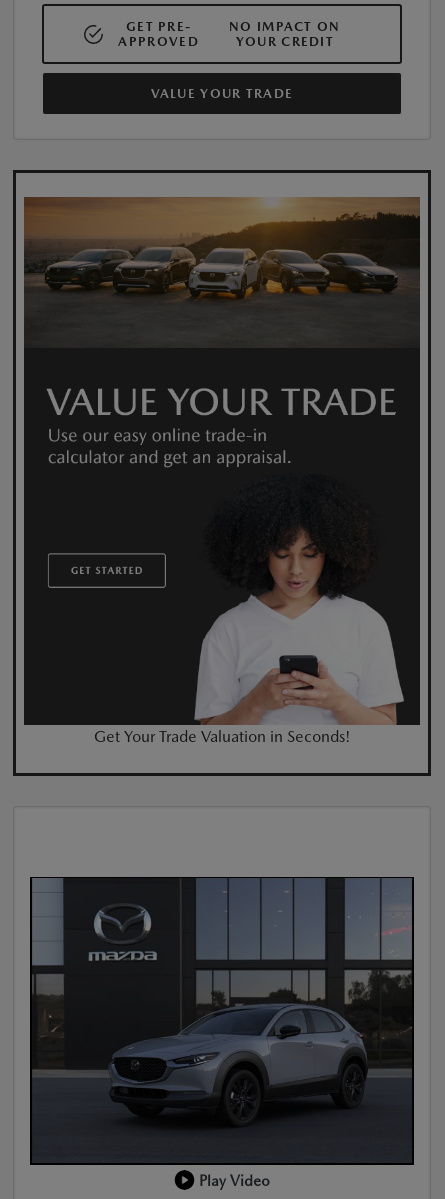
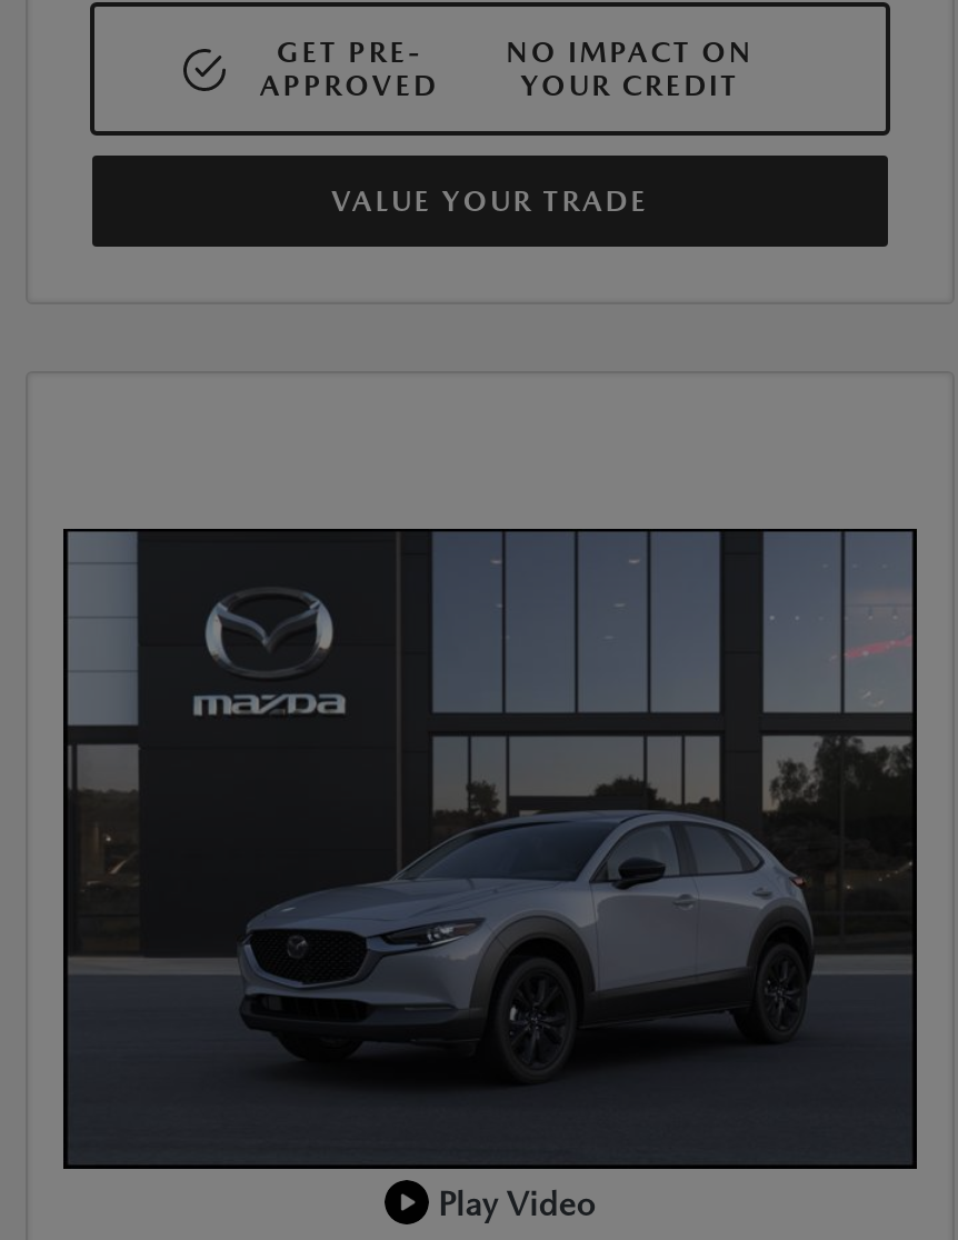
[12,169,432,777] [image] | Get Your Trade Valuation in Seconds! -> none

